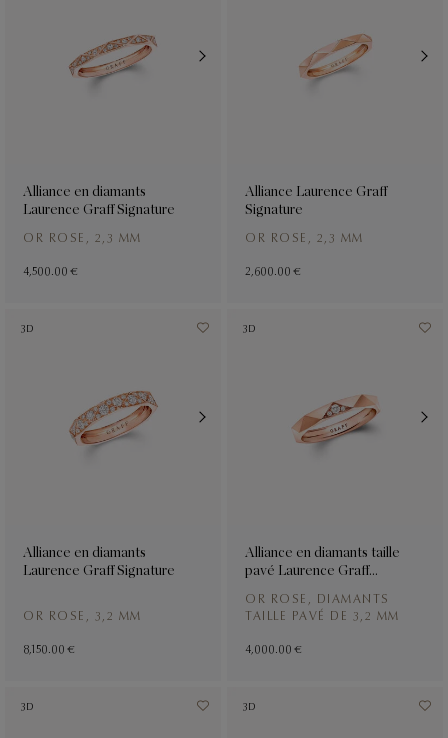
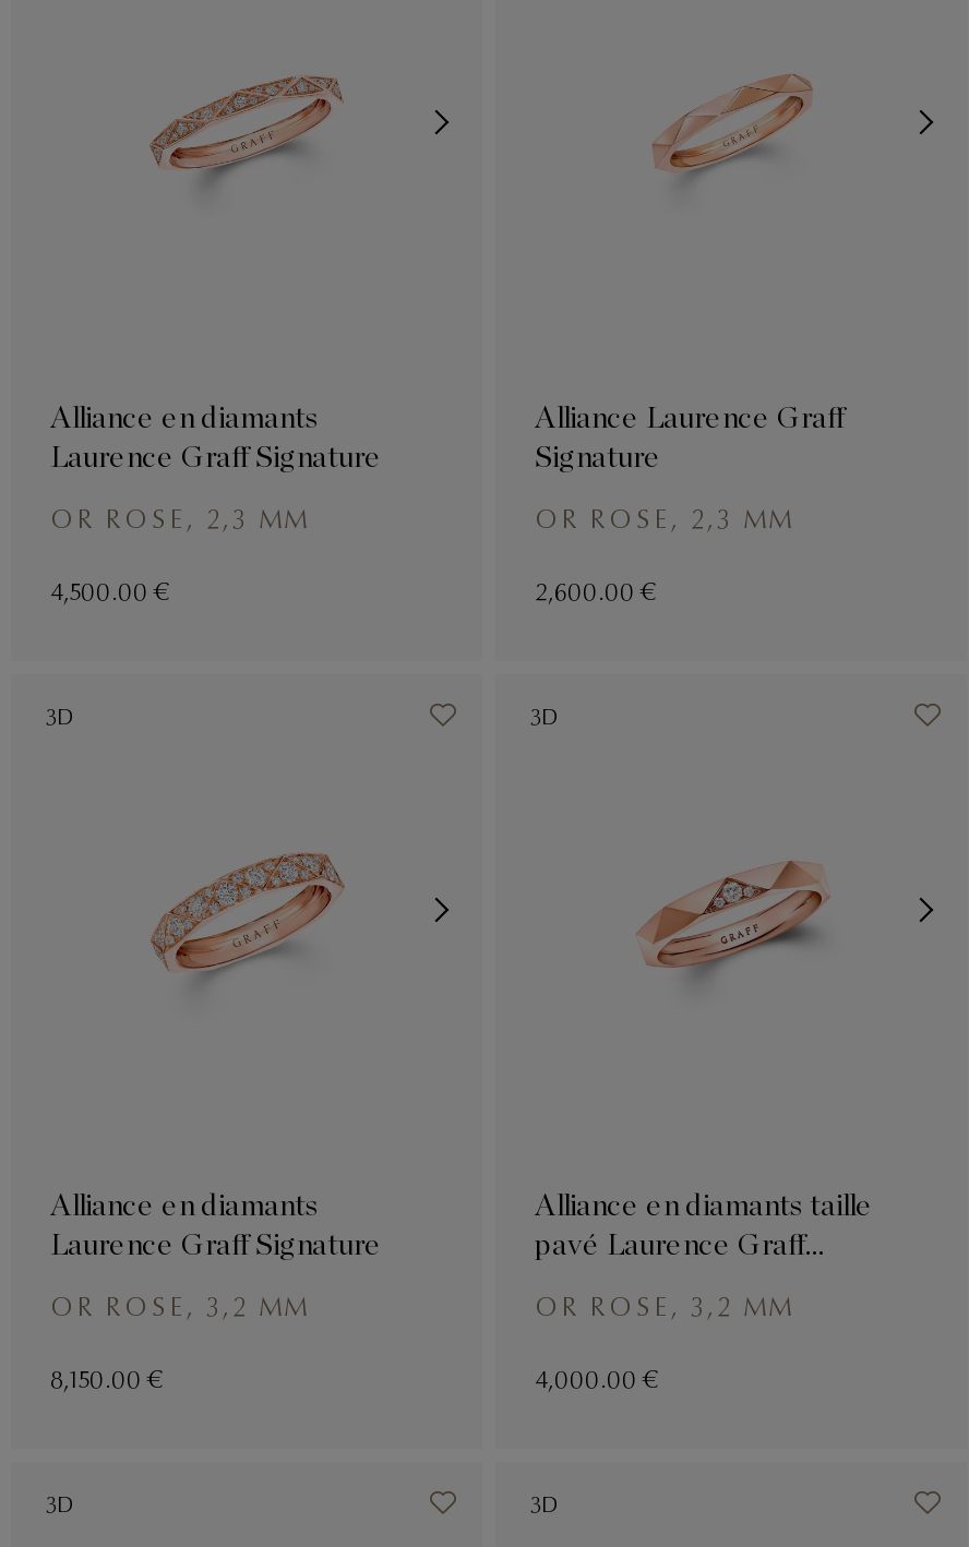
[245,594,399,623] OR ROSE, DIAMANTS | TAILLE PAVÉ DE 3,2 MM -> [535,1296,793,1322] OR ROSE, 3,2 MM

